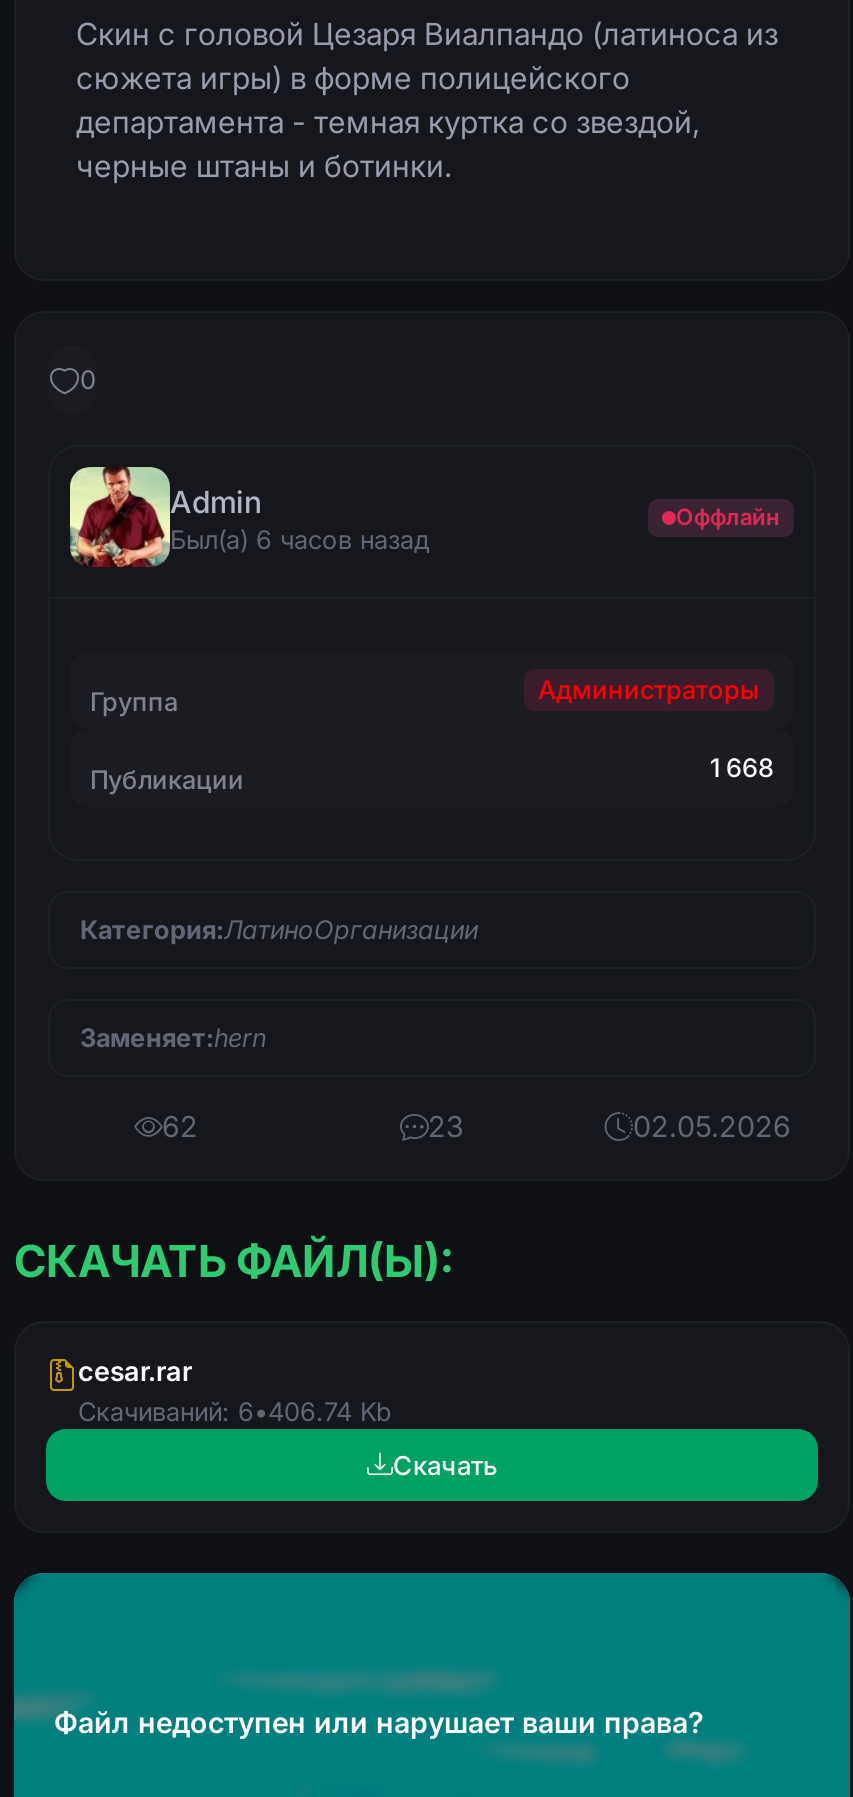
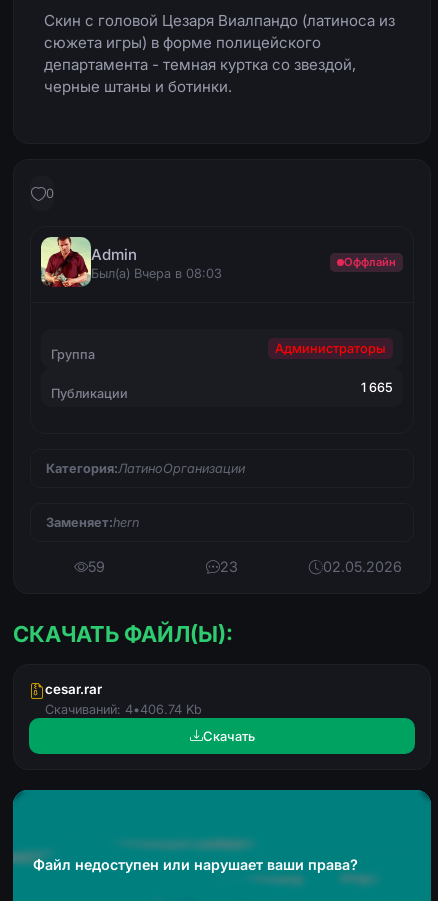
[170,524,430,554] Был(а) 6 часов назад -> [91,265,222,280] Был(а) Вчера в 08:03
[710,753,774,783] 1 668 -> [361,380,393,395] 1 665
[162,1109,198,1143] 62 -> [87,558,104,575] 59
[78,1397,392,1427] Скачиваний: 6•406.74 Kb -> [45,702,202,717] Скачиваний: 4•406.74 Kb

